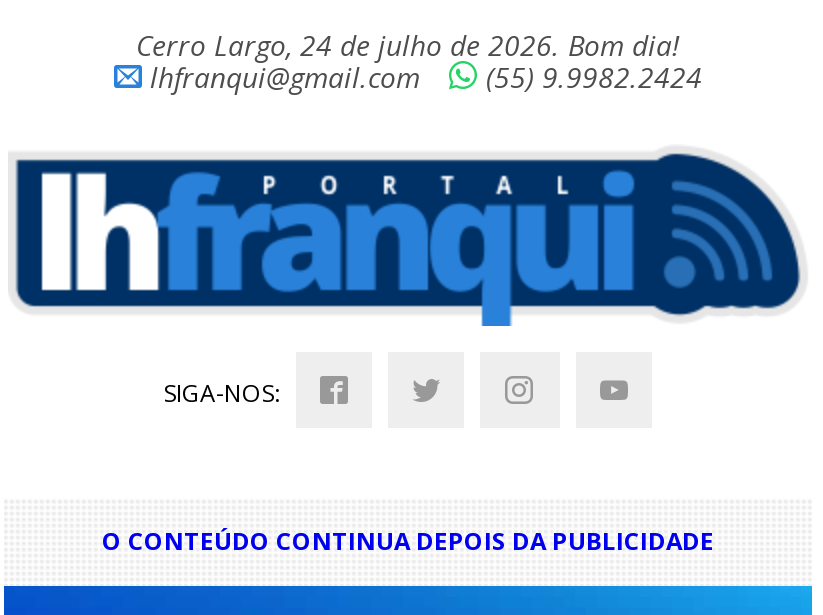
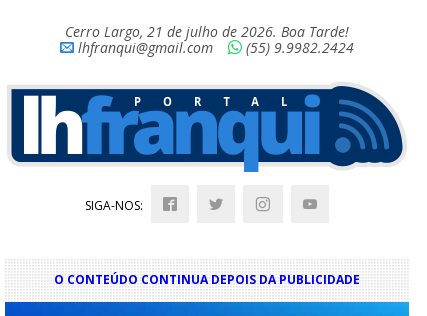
[136,26,680,64] Cerro Largo, 24 de julho de 2026. Bom dia! -> [65,22,349,41] Cerro Largo, 21 de julho de 2026. Boa Tarde!

